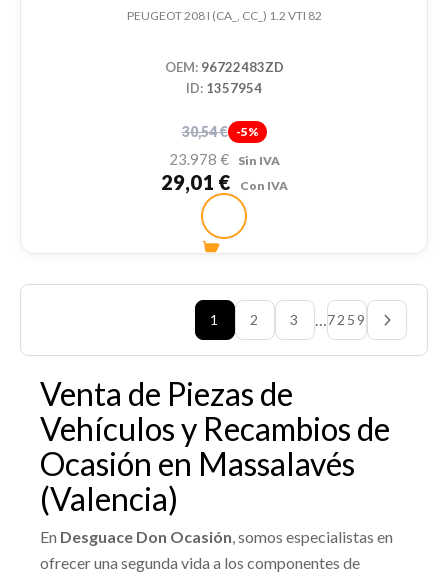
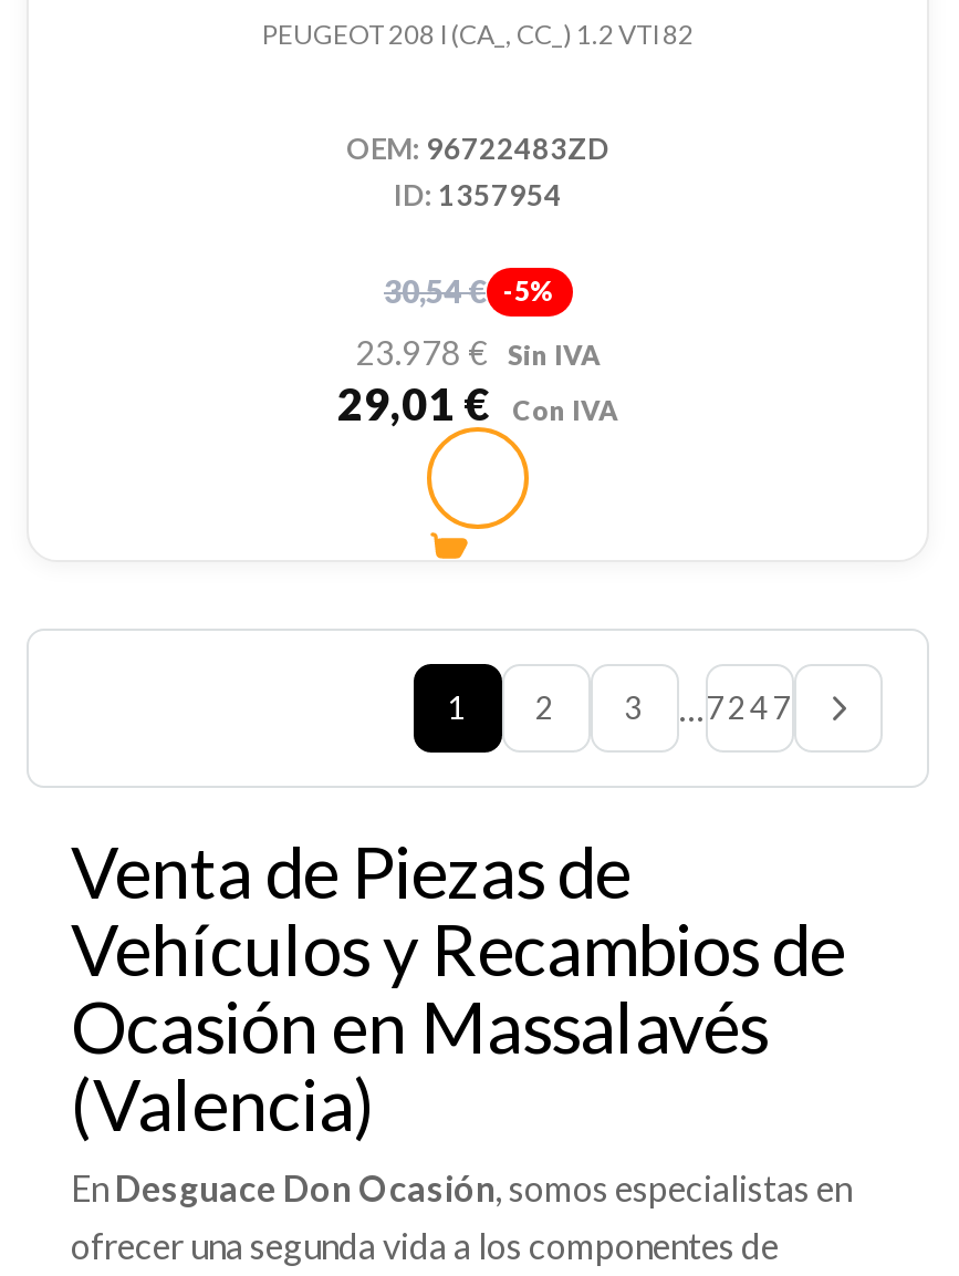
[210,310,367,329] 1 2 3 …7259 -> [447,686,794,728] 1 2 3 …7247

